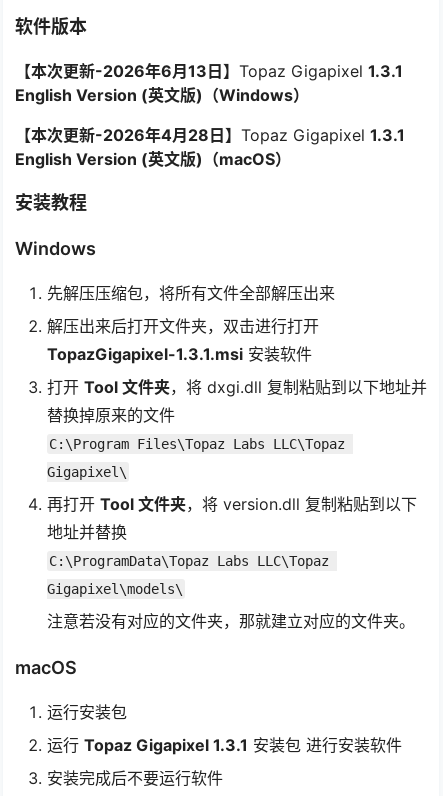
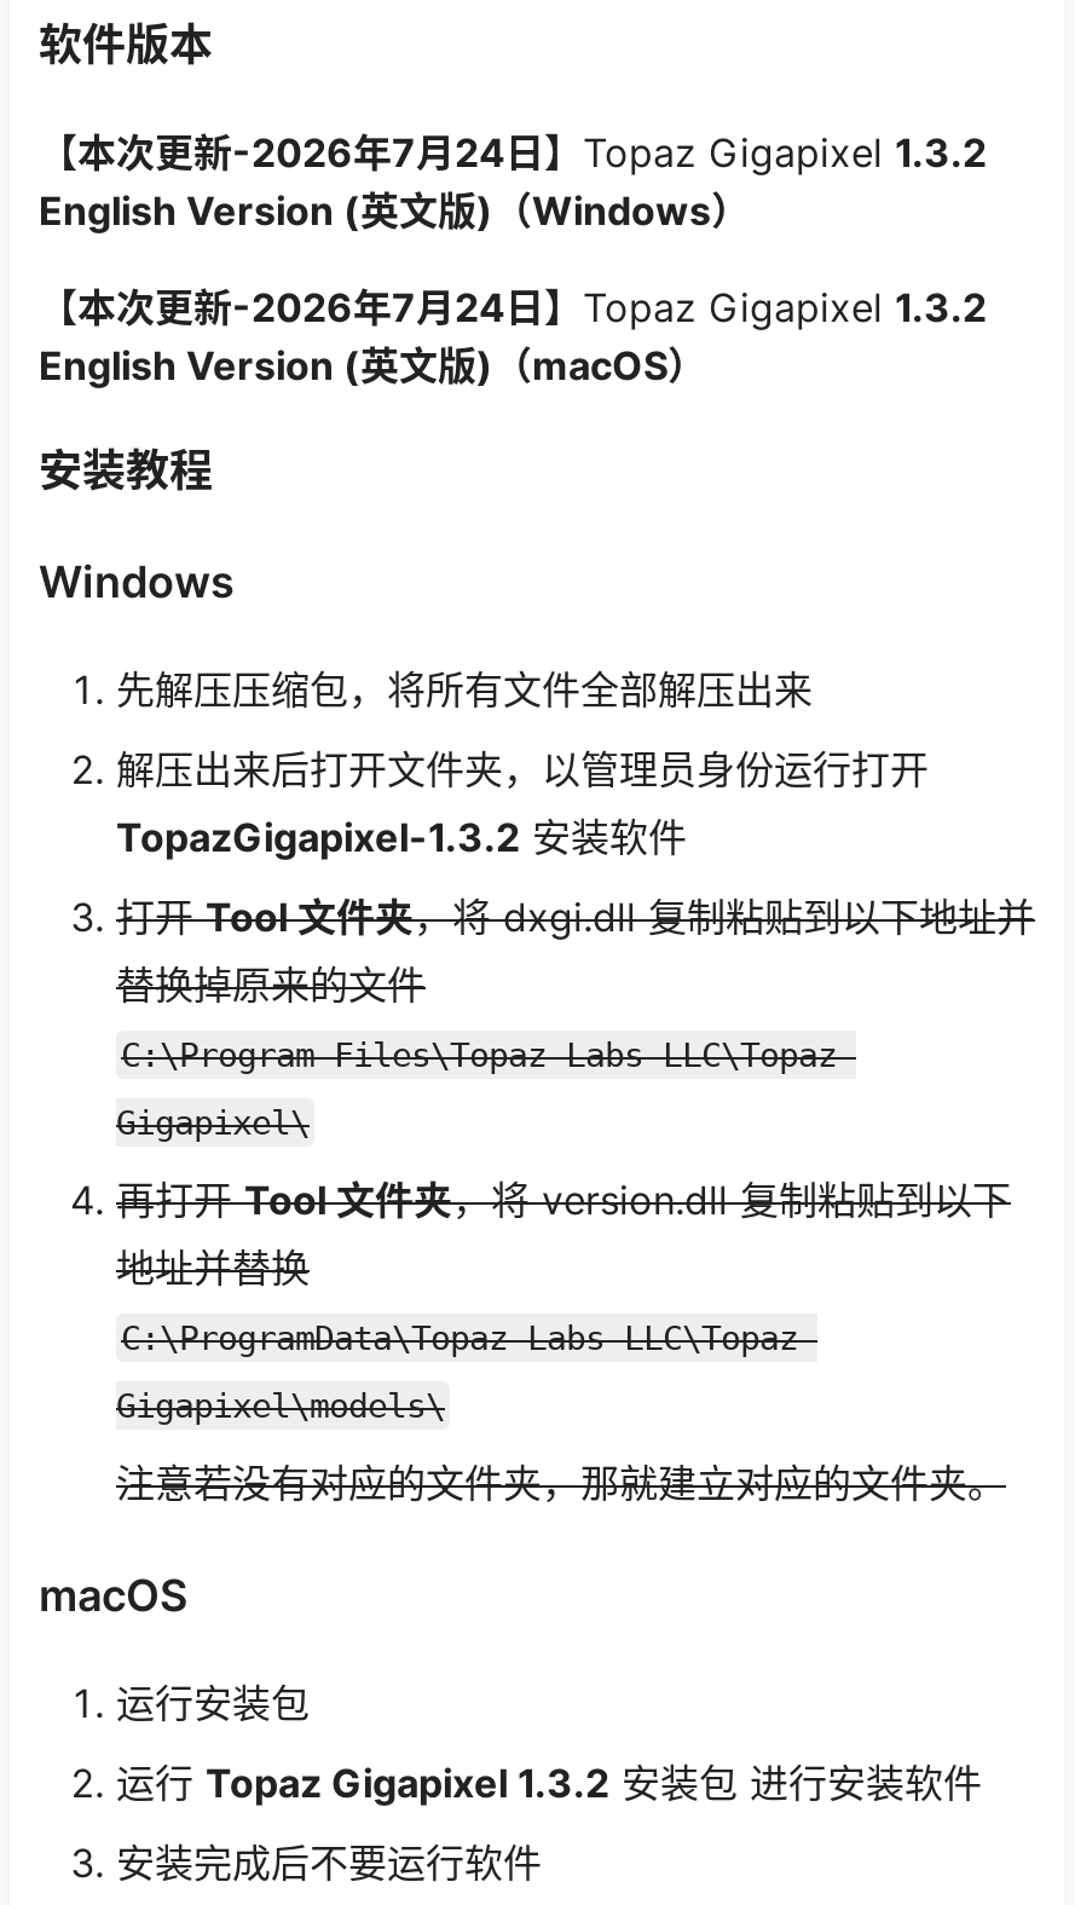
[15,61,403,81] 【本次更新-2026年6月13日】Topaz Gigapixel 1.3.1 -> [39,129,987,177] 【本次更新-2026年7月24日】Topaz Gigapixel 1.3.2
[15,125,405,145] 【本次更新-2026年4月28日】Topaz Gigapixel 1.3.1 -> [39,284,987,332] 【本次更新-2026年7月24日】Topaz Gigapixel 1.3.2
[47,316,319,364] 解压出来后打开文件夹，双击进行打开 | TopazGigapixel-1.3.1.msi安装软件 -> [116,746,929,862] 解压出来后打开文件夹，以管理员身份运行打开 | TopazGigapixel-1.3.2安装软件
[47,735,402,755] 运行Topaz Gigapixel 1.3.1安装包 进行安装软件 -> [116,1760,982,1808] 运行Topaz Gigapixel 1.3.2安装包 进行安装软件

